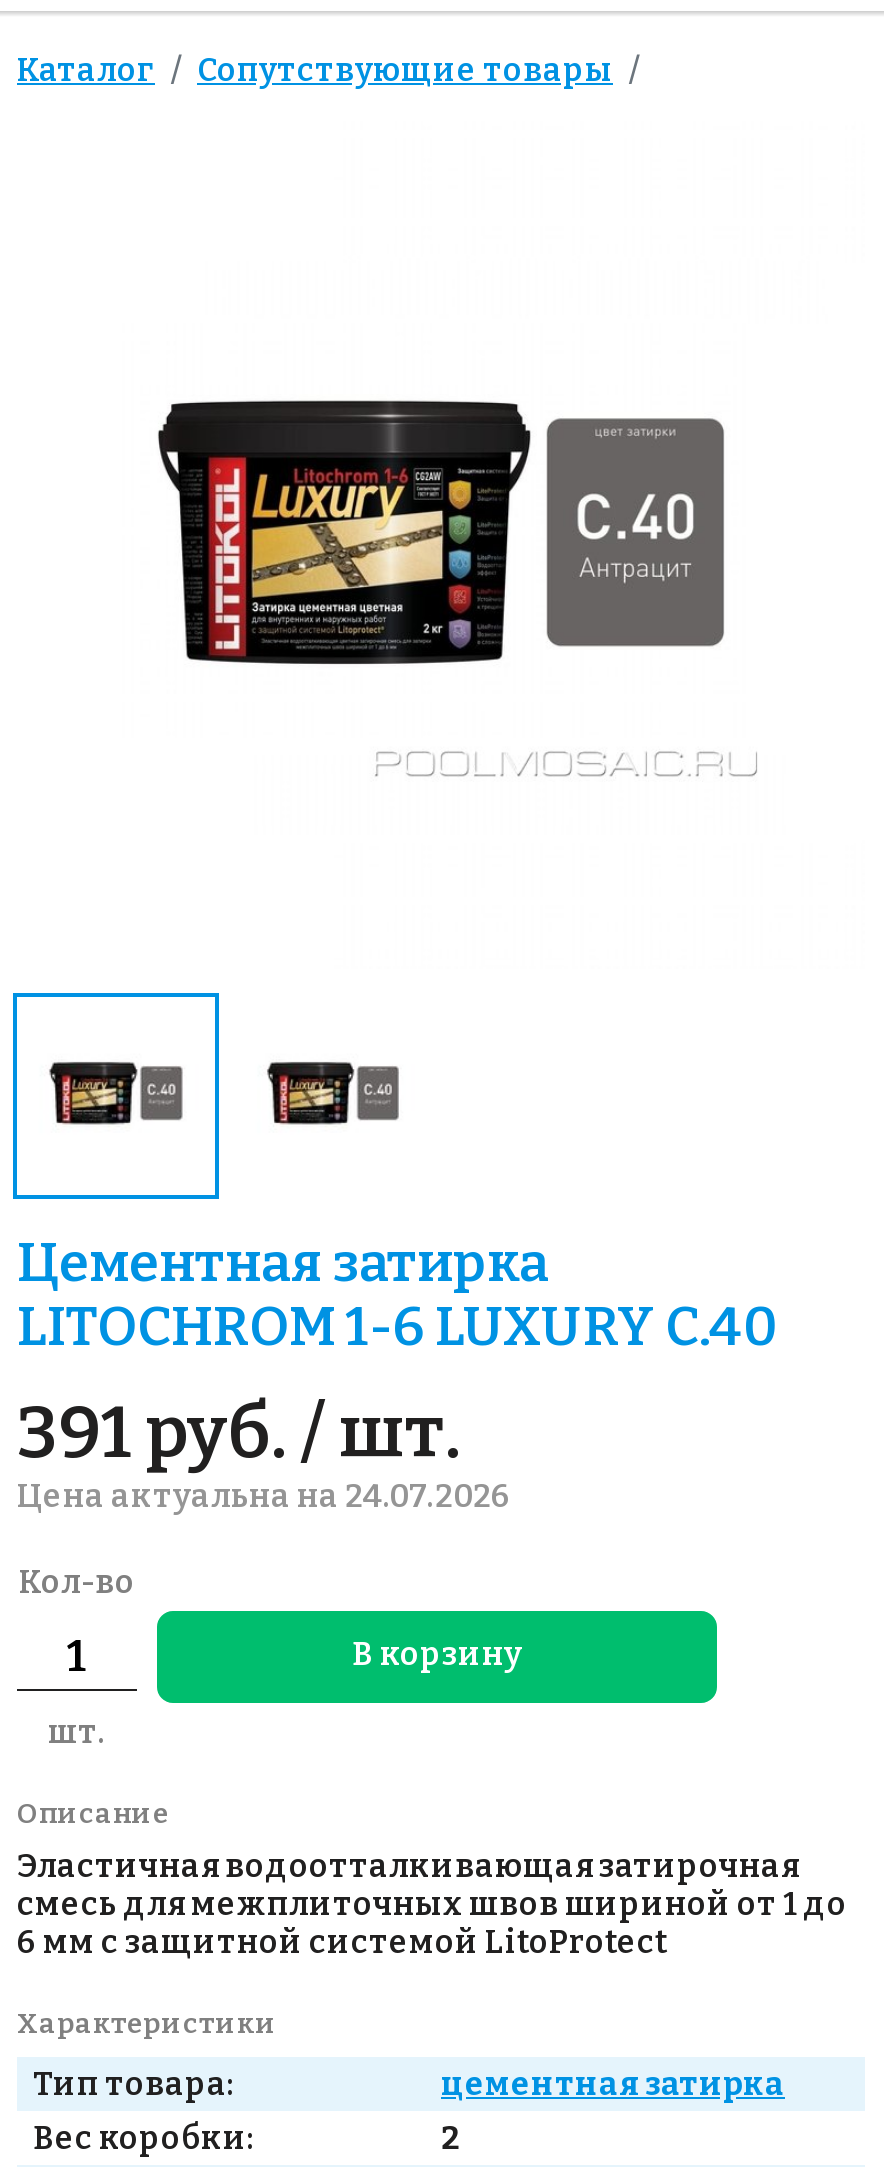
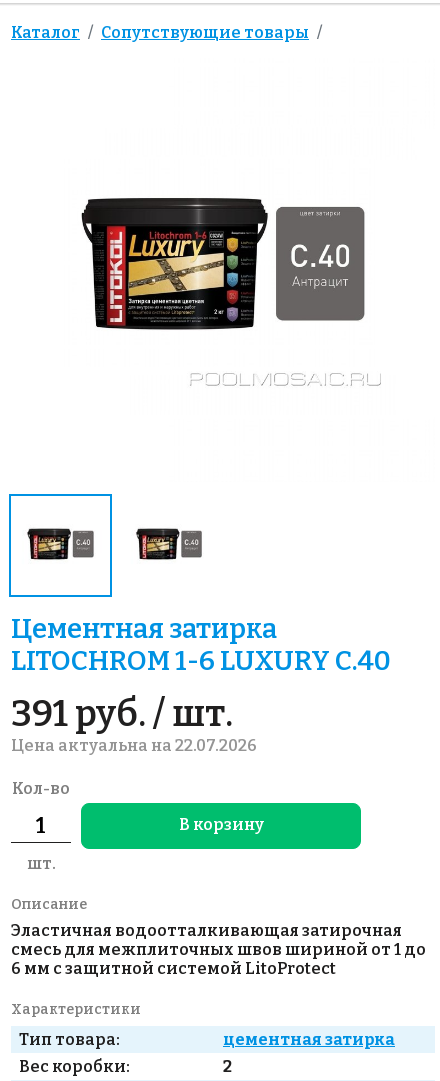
[17,1476,511,1514] Цена актуальна на 24.07.2026 -> [11,735,257,754] Цена актуальна на 22.07.2026

